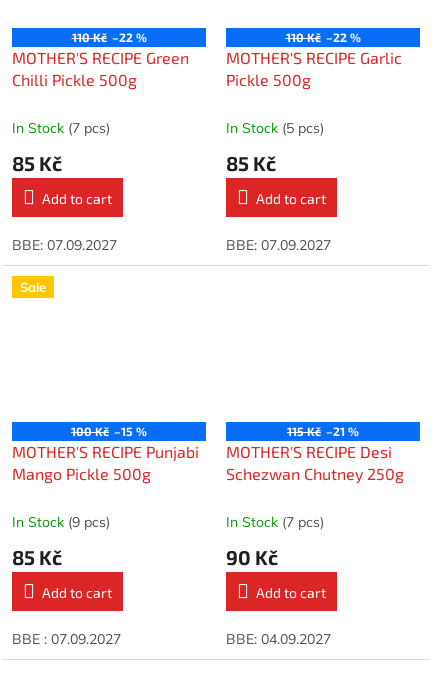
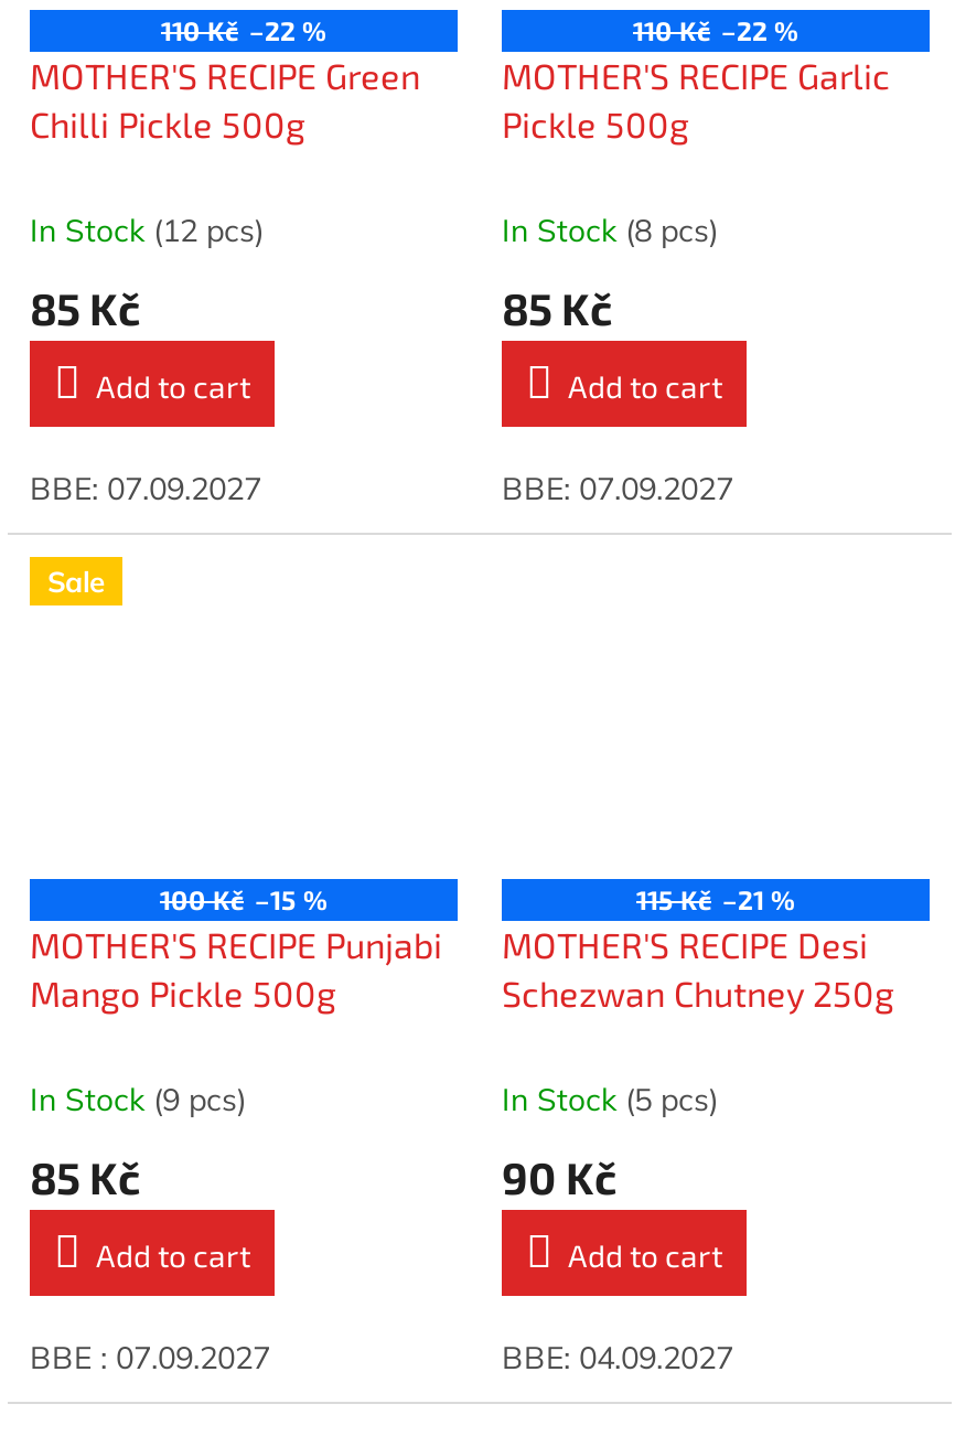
[12,119,110,137] In Stock (7 pcs) -> [30,211,264,251] In Stock (12 pcs)
[226,119,324,137] In Stock (5 pcs) -> [502,211,718,251] In Stock (8 pcs)
[226,513,324,531] In Stock (7 pcs) -> [502,1080,718,1120] In Stock (5 pcs)

